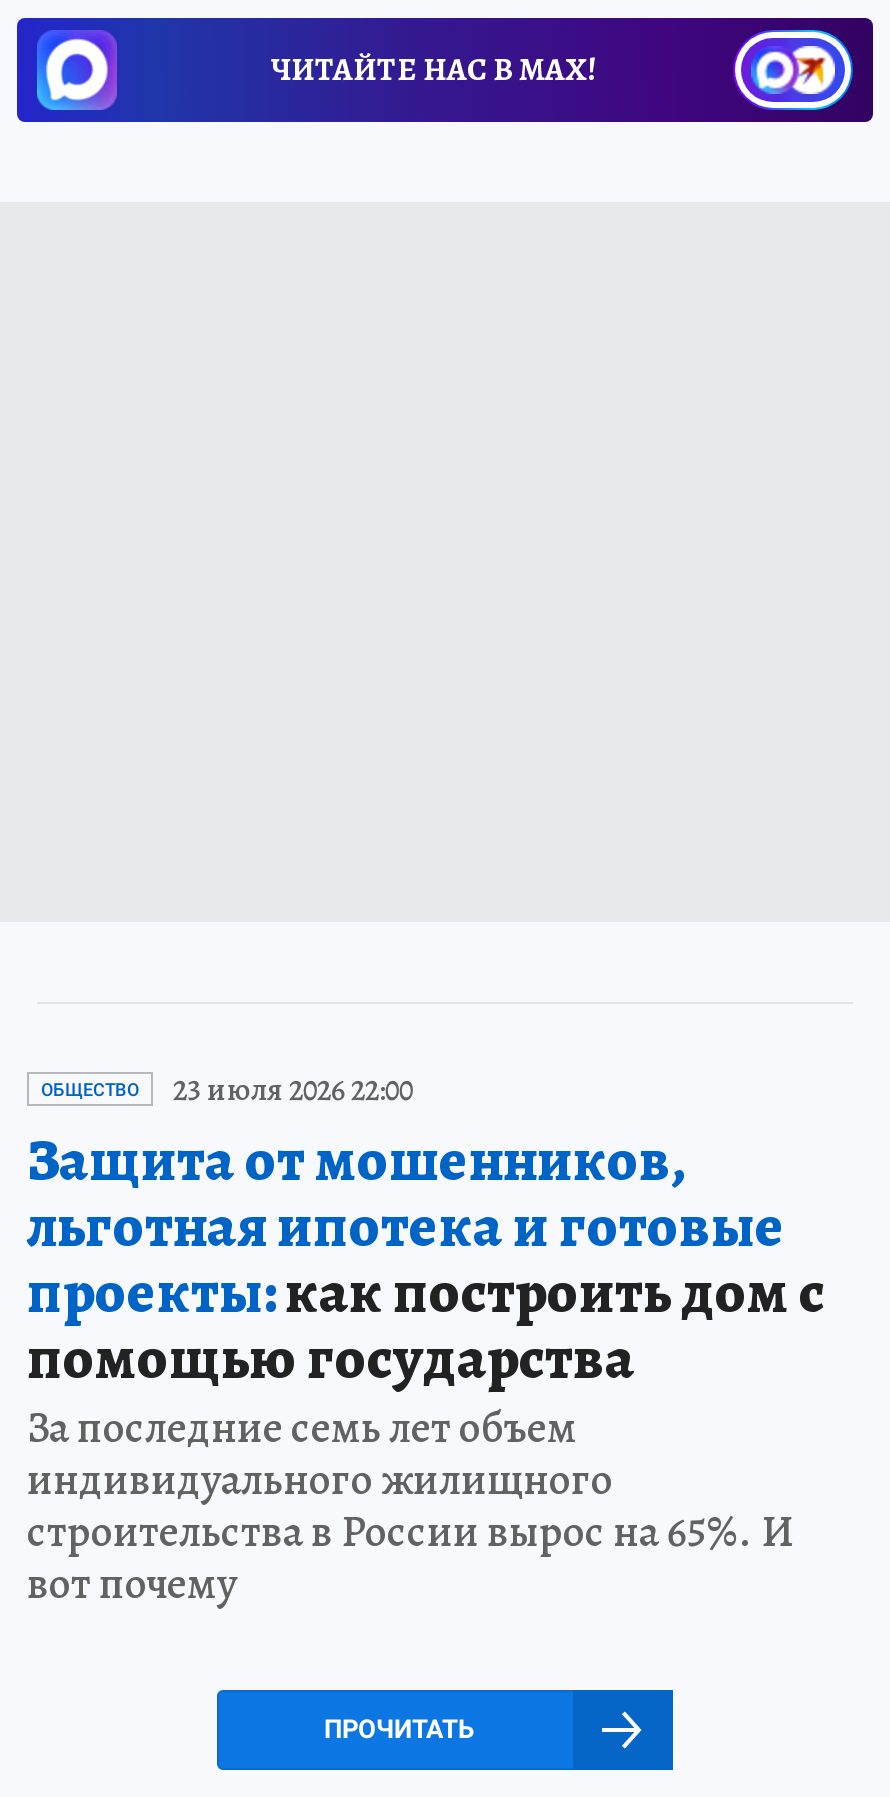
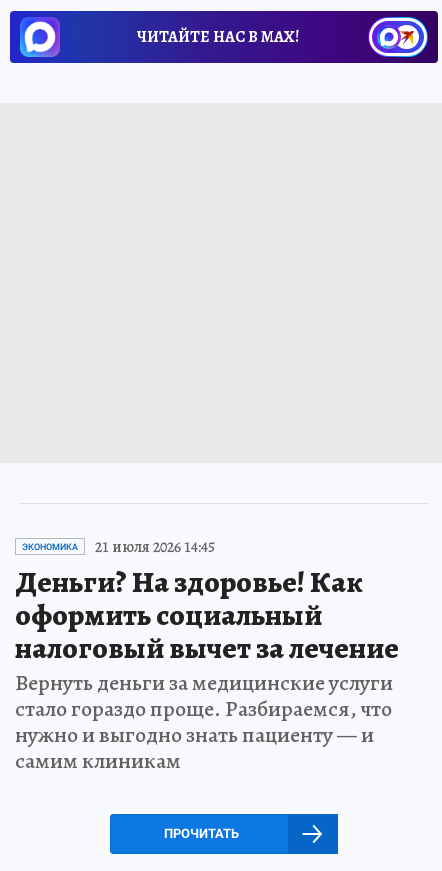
[27,1067,825,1613] ОБЩЕСТВО | 23 июля 2026 22:00 | Защита от мошенников, | льготная ипотека и готовые | проекты:как построить дом с | помощью государства | За последние семь лет объем | индивидуального жилищного | строительства в России вырос на 65%. И | вот почему -> [15,536,399,776] ЭКОНОМИКА | 21 июля 2026 14:45 | Деньги? На здоровье! Как | оформить социальный | налоговый вычет за лечение | Вернуть деньги за медицинские услуги | стало гораздо проще. Разбираемся, что | нужно и выгодно знать пациенту — и | самим клиникам

